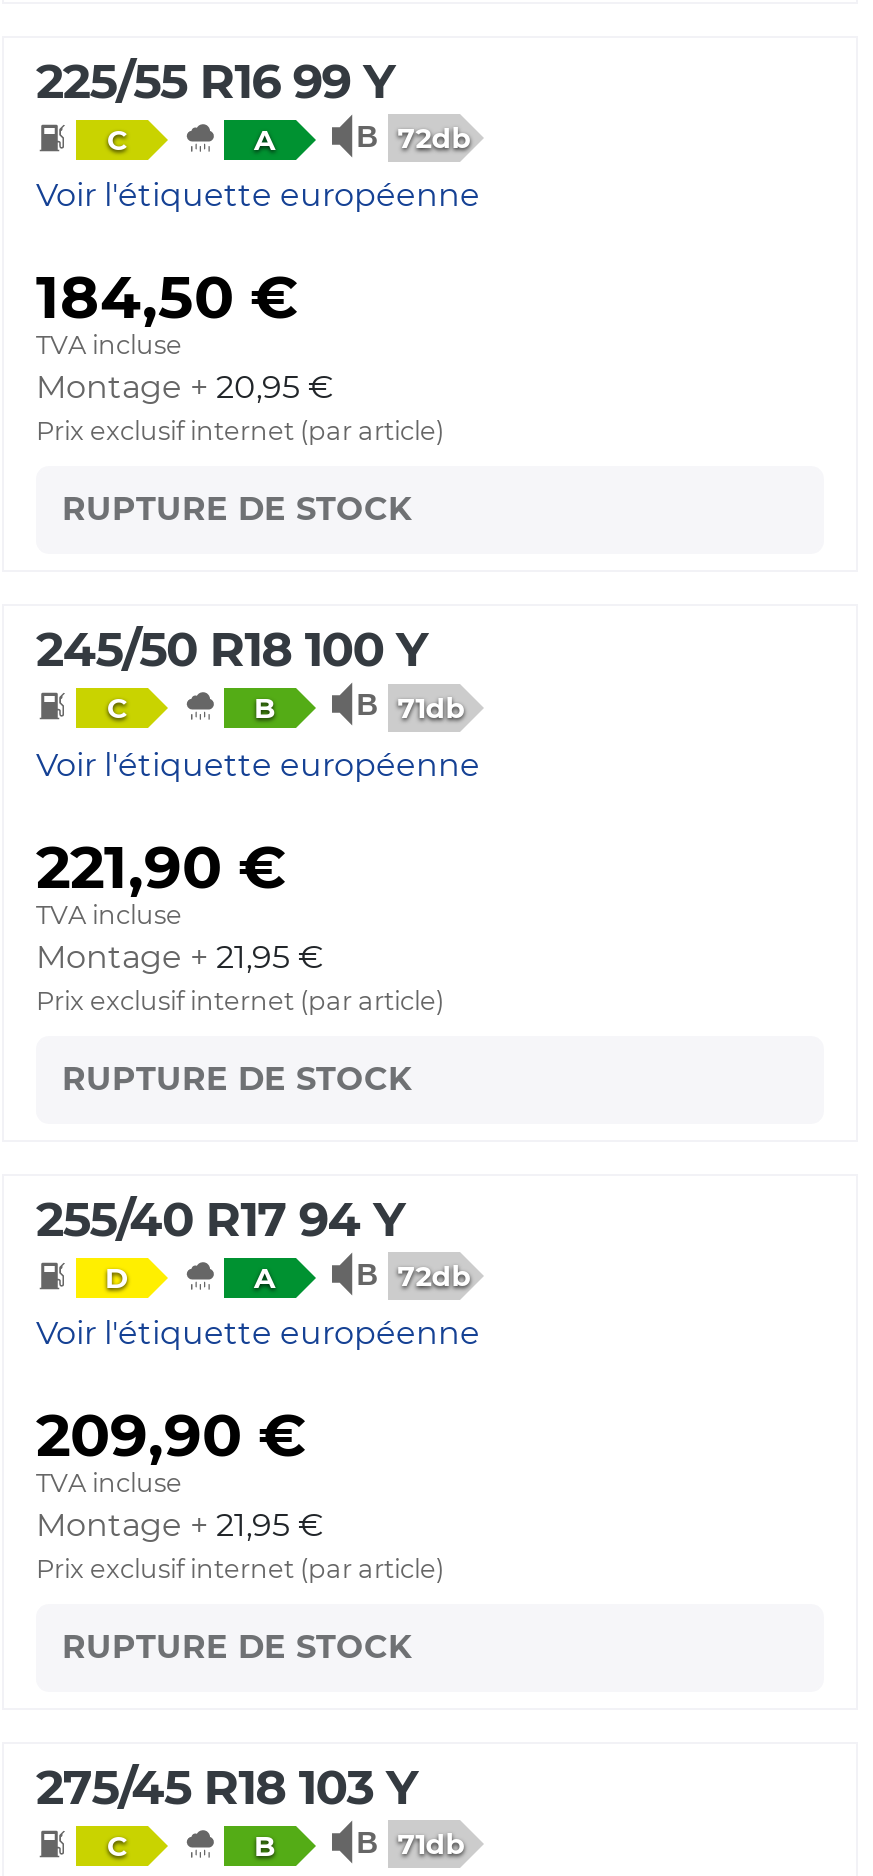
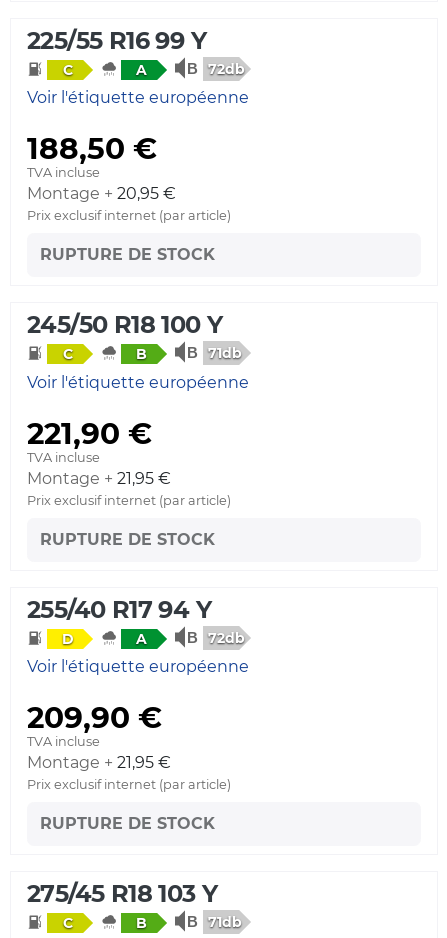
[36,260,298,332] 184,50 € -> [27,130,157,166] 188,50 €

